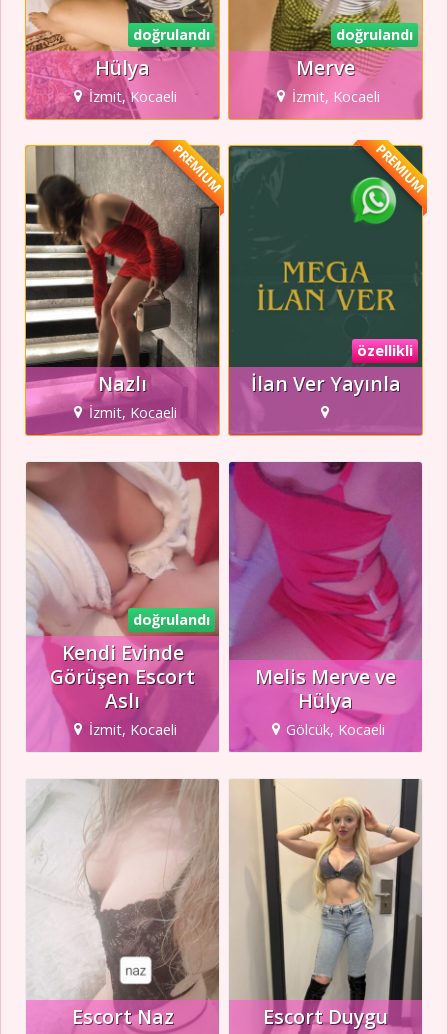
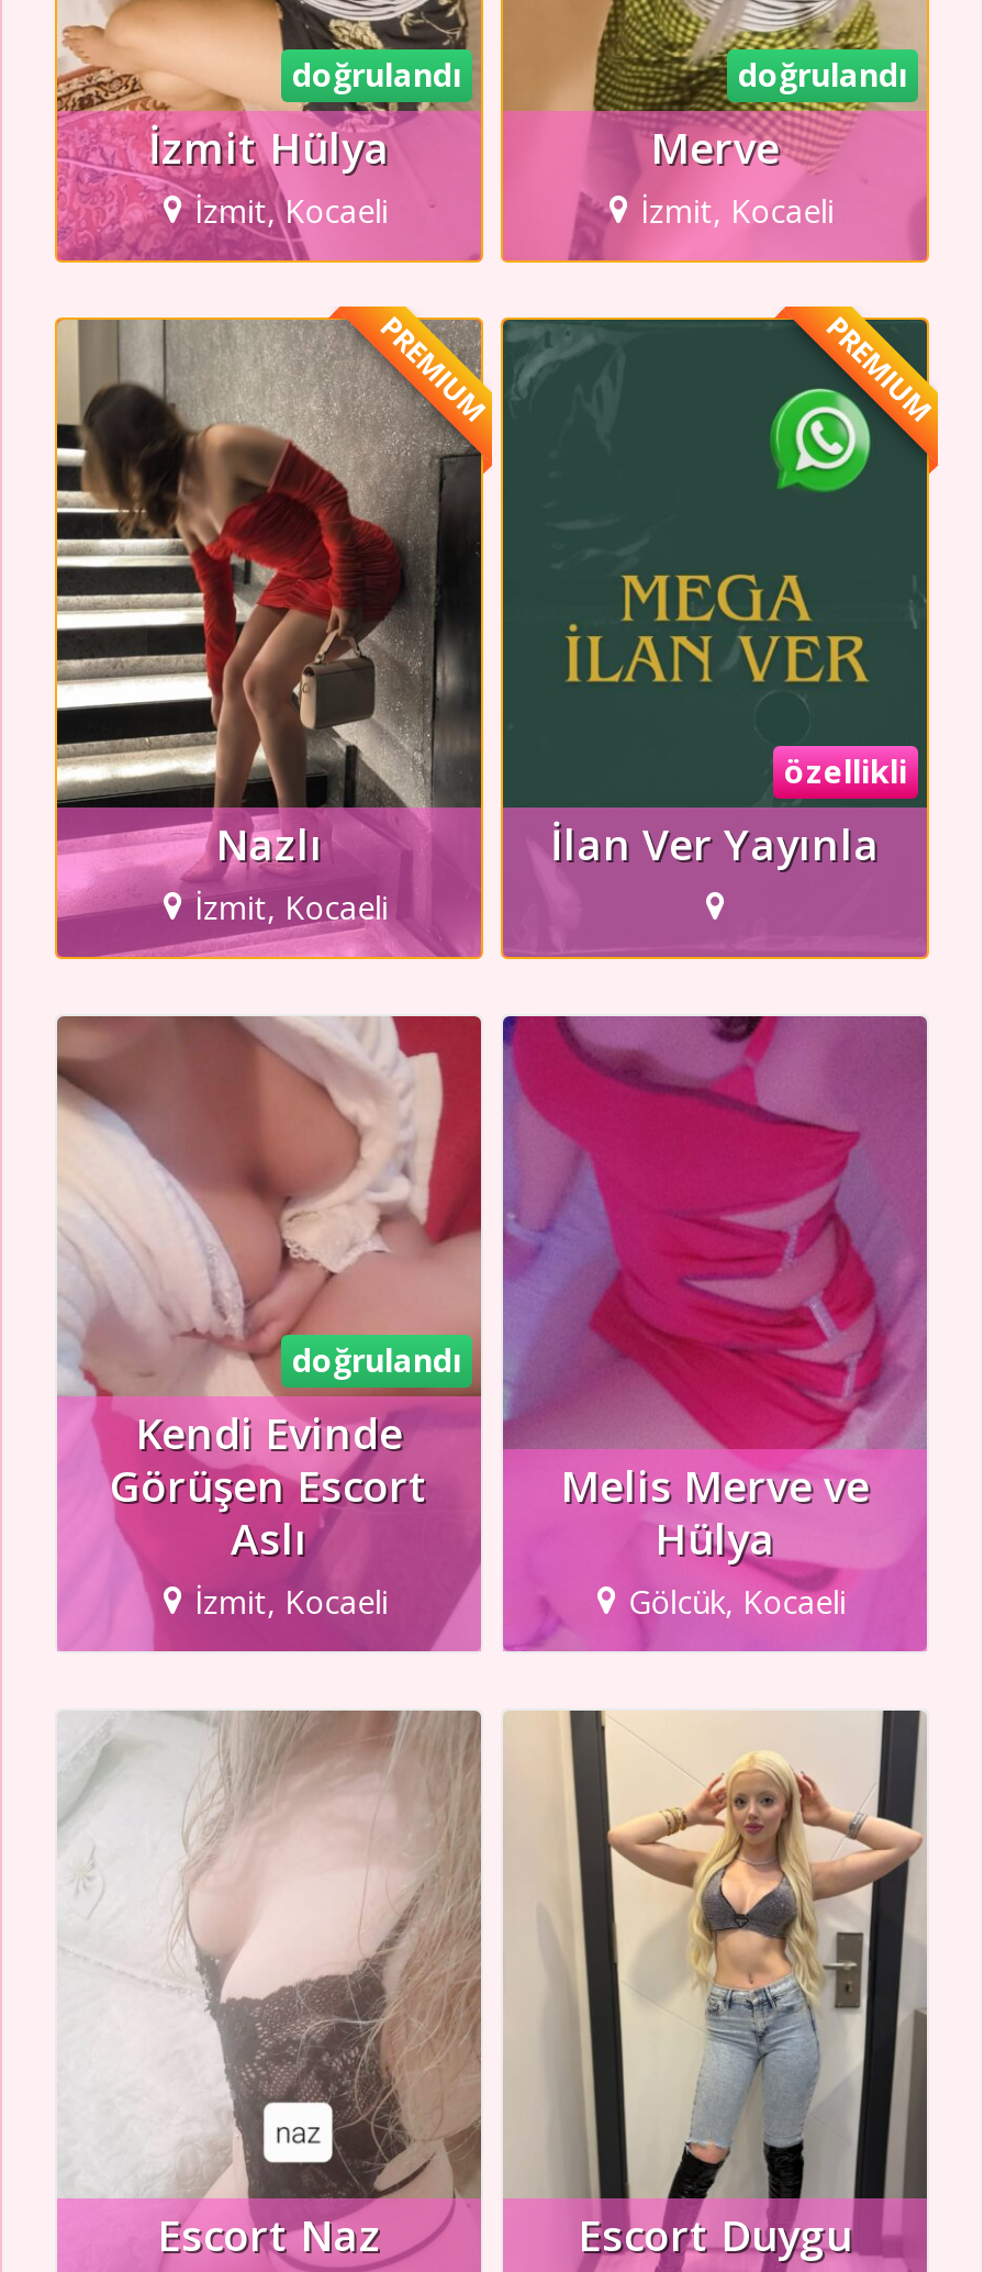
[95,54,150,81] Hülya -> [148,119,390,178] İzmit Hülya

